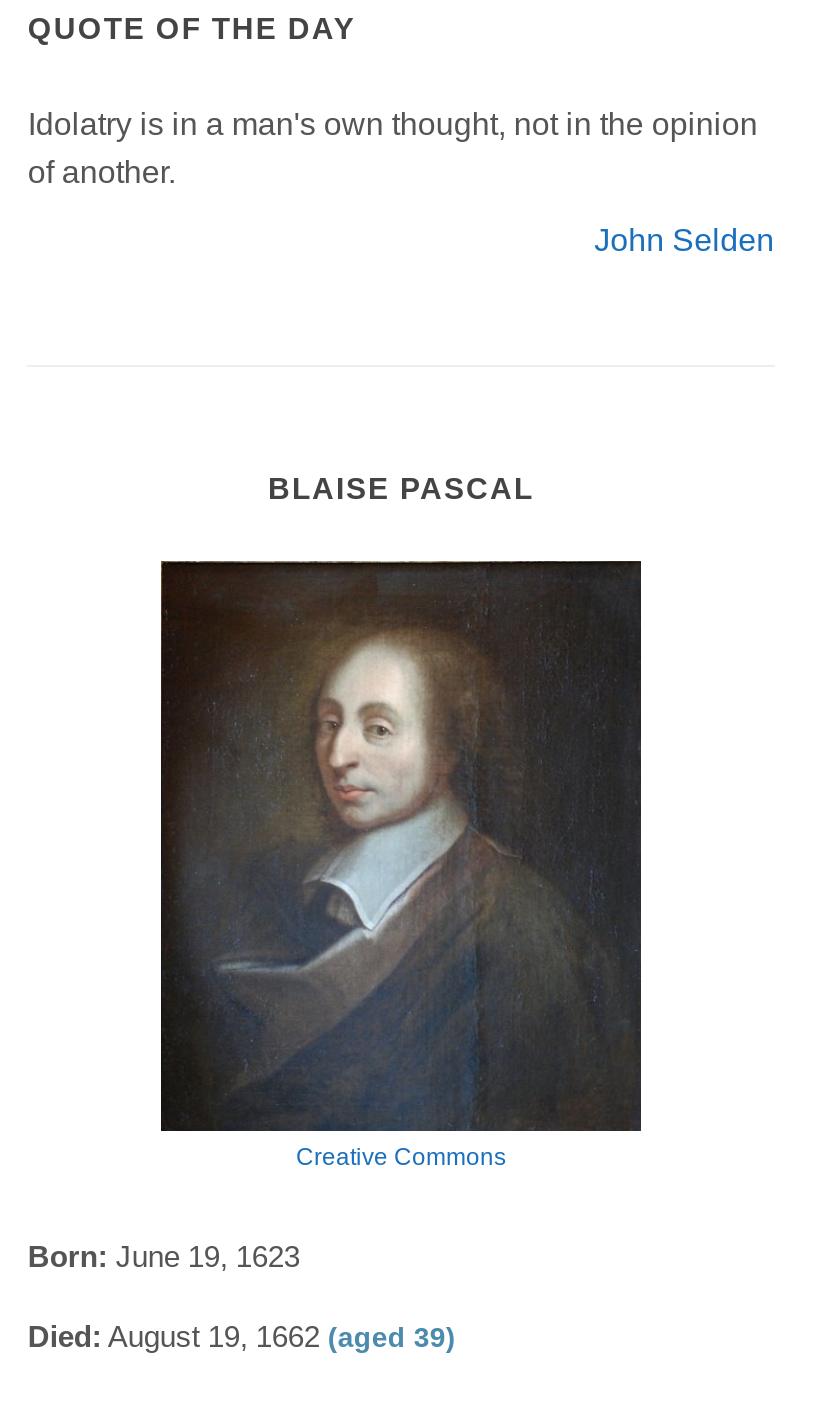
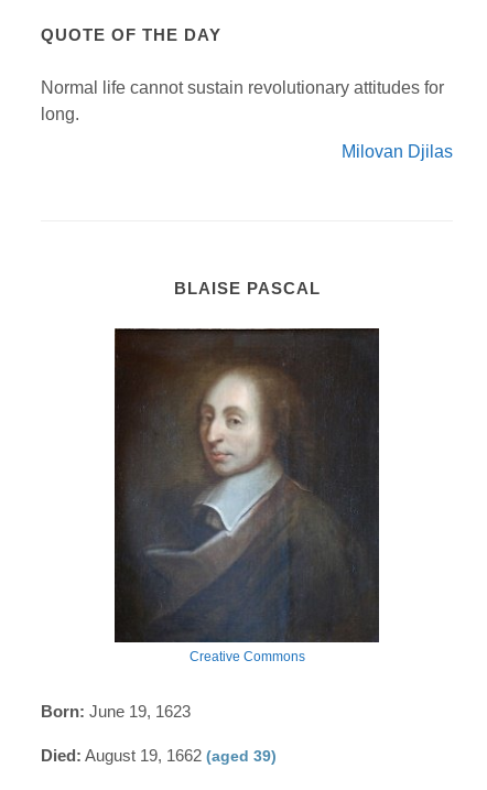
[28,106,758,188] Idolatry is in a man's own thought, not in the opinion | of another. -> [41,78,444,123] Normal life cannot sustain revolutionary attitudes for | long.
[594,222,774,256] John Selden -> [341,142,452,160] Milovan Djilas

